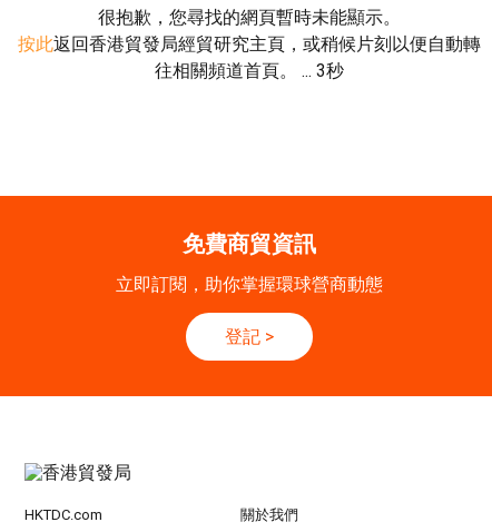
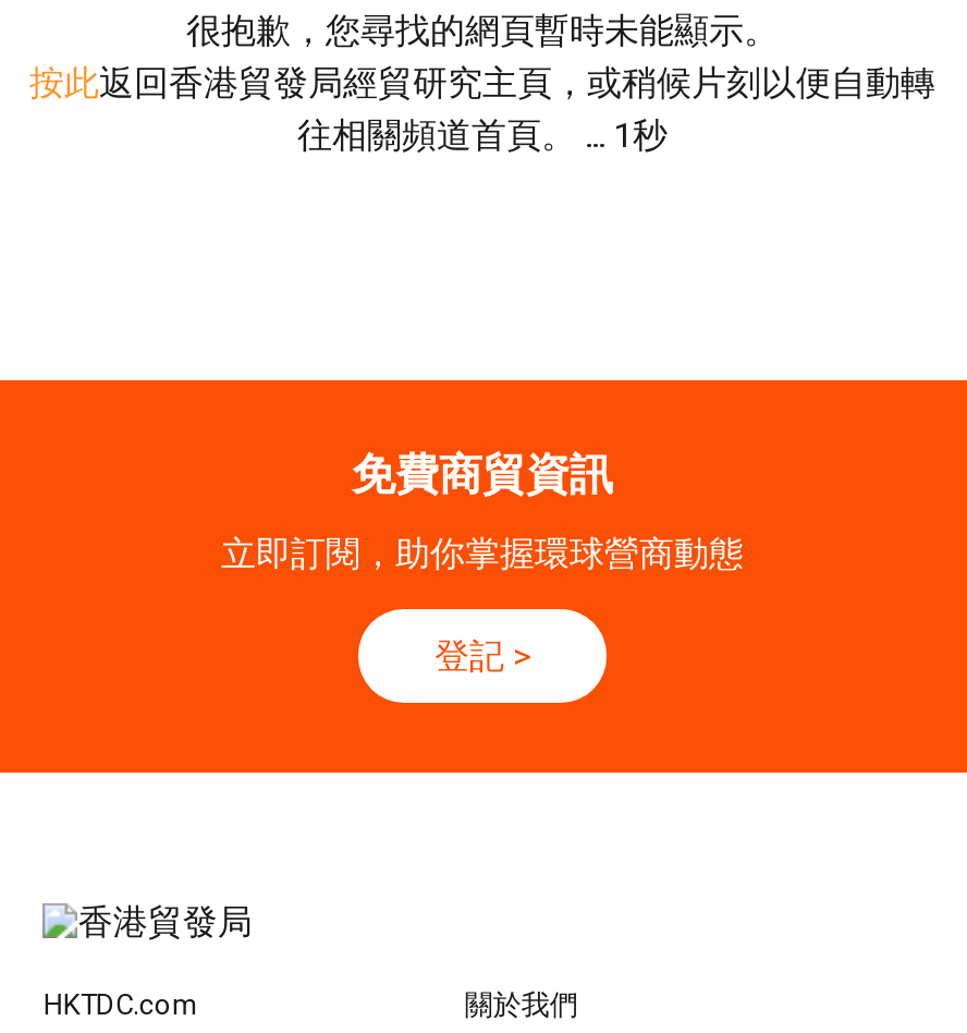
[155,60,344,81] 往相關頻道首頁。... 3秒 -> [297,114,668,156] 往相關頻道首頁。... 1秒

